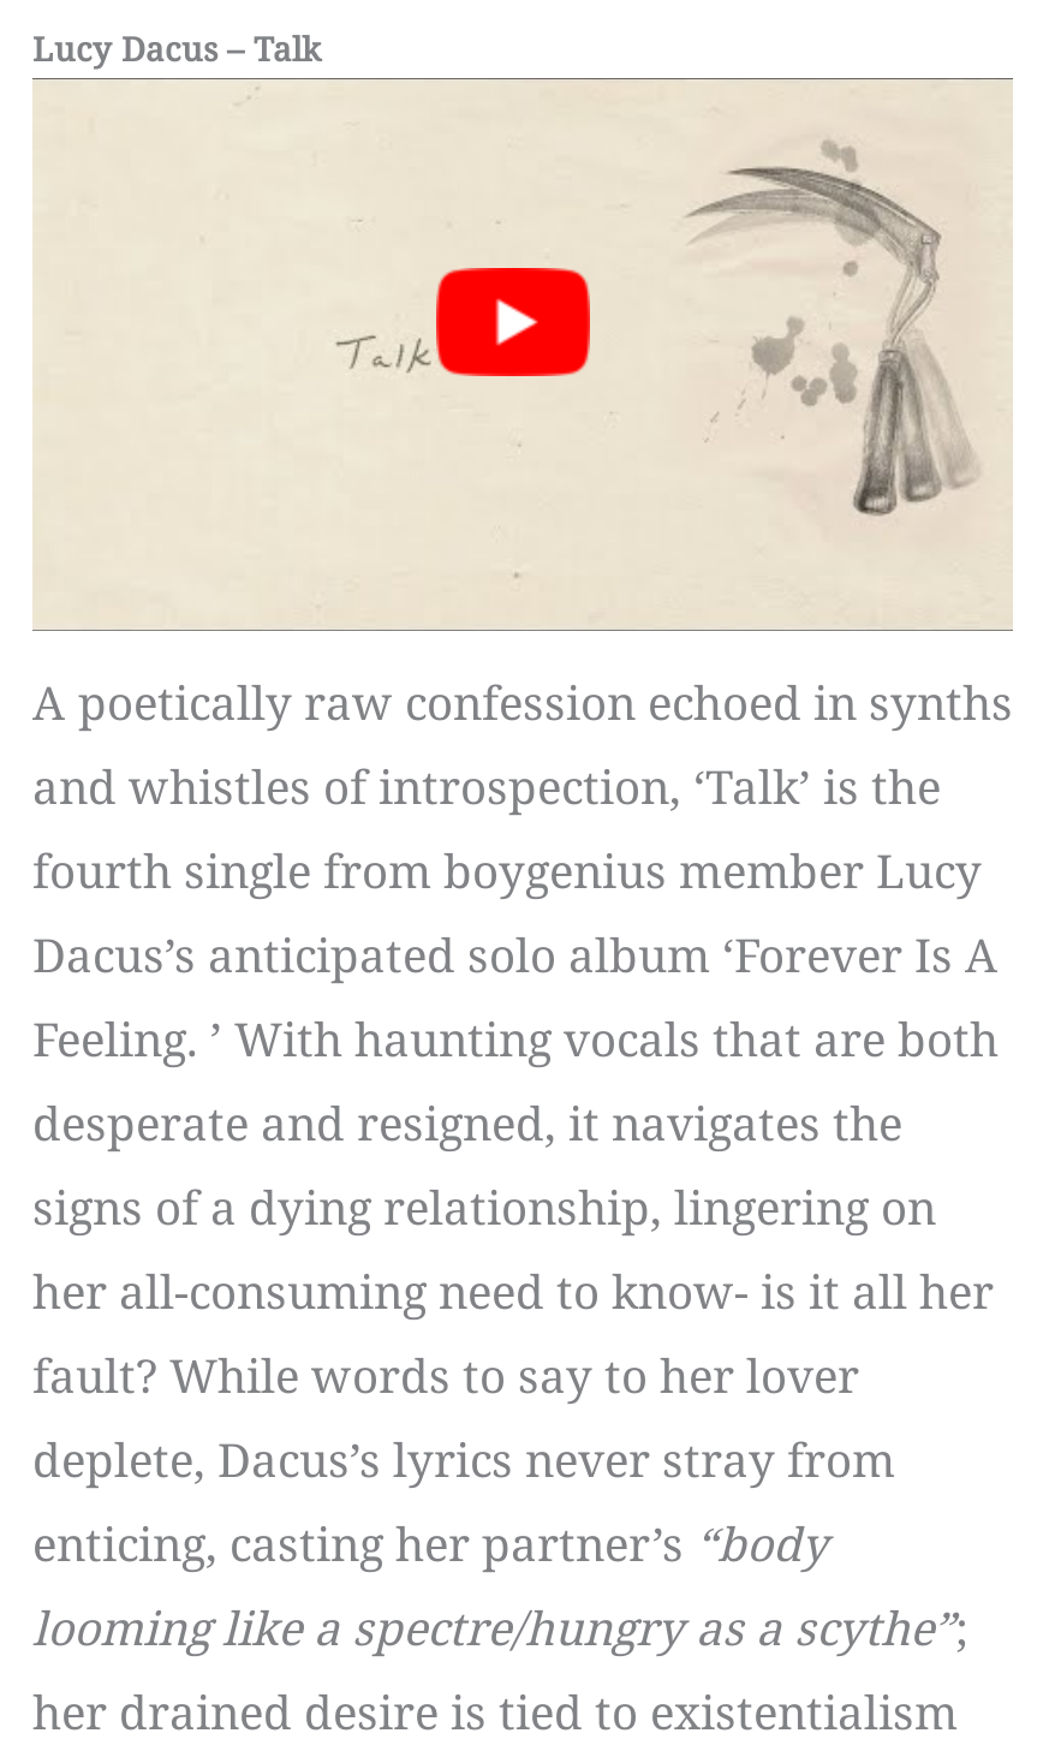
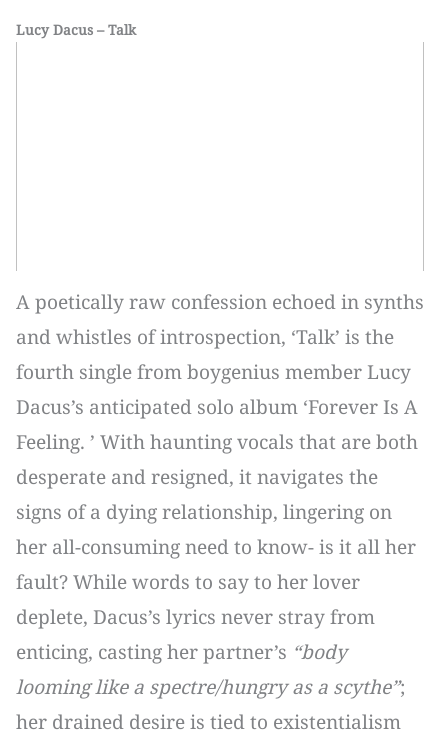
[35,75,1011,632] [image] -> none

